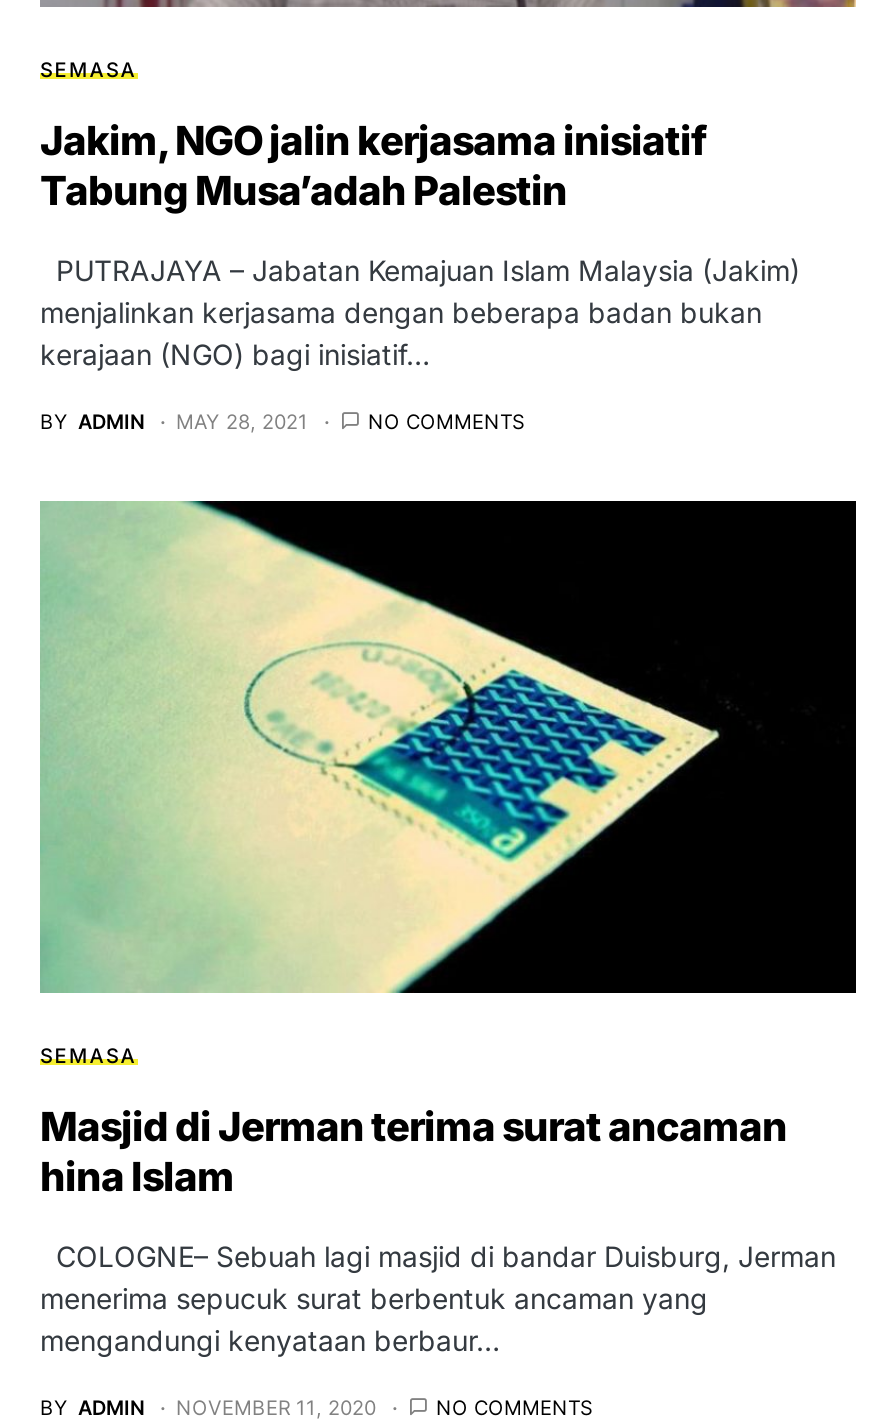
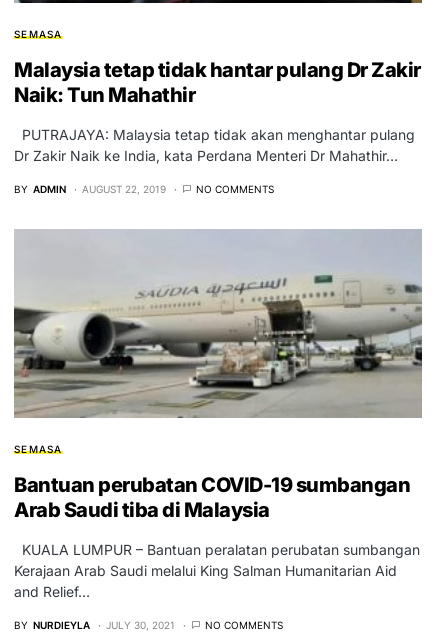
[40,116,706,214] Jakim, NGO jalin kerjasama inisiatif | Tabung Musa’adah Palestin -> [14,58,420,107] Malaysia tetap tidak hantar pulang Dr Zakir | Naik: Tun Mahathir
[40,252,800,370] PUTRAJAYA – Jabatan Kemajuan Islam Malaysia (Jakim) | menjalinkan kerjasama dengan beberapa badan bukan | kerajaan (NGO) bagi inisiatif… -> [14,126,415,164] PUTRAJAYA: Malaysia tetap tidak akan menghantar pulang | Dr Zakir Naik ke India, kata Perdana Menteri Dr Mahathir…
[40,408,308,432] BY ADMIN MAY 28, 2021 -> [14,183,166,195] BY ADMIN AUGUST 22, 2019
[40,500,858,974] [image] -> [14,230,423,419] [image]
[40,1102,787,1200] Masjid di Jerman terima surat ancaman | hina Islam -> [14,473,410,522] Bantuan perubatan COVID-19 sumbangan | Arab Saudi tiba di Malaysia
[40,1238,836,1356] COLOGNE– Sebuah lagi masjid di bandar Duisburg, Jerman | menerima sepucuk surat berbentuk ancaman yang | mengandungi kenyataan berbaur… -> [14,541,420,600] KUALA LUMPUR – Bantuan peralatan perubatan sumbangan | Kerajaan Arab Saudi melalui King Salman Humanitarian Aid | and Relief…
[40,1394,376,1418] BY ADMIN | NOVEMBER 11, 2020 -> [14,619,175,631] BY NURDIEYLA | JULY 30, 2021

